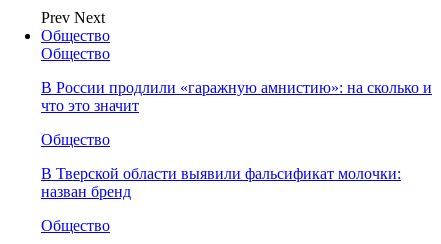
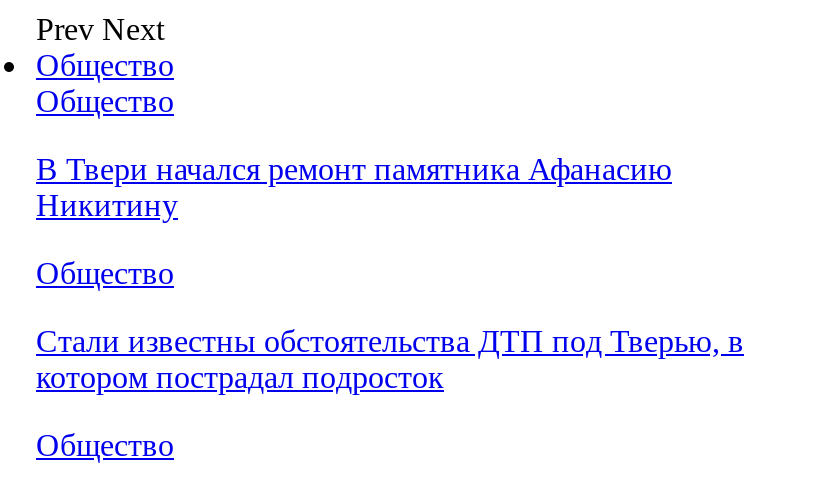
[41,79,432,114] В России продлили «гаражную амнистию»: на сколько и | что это значит -> [36,152,672,222] В Твери начался ремонт памятника Афанасию | Никитину
[41,165,401,200] В Тверской области выявили фальсификат молочки: | назван бренд -> [36,324,744,394] Стали известны обстоятельства ДТП под Тверью, в | котором пострадал подросток

